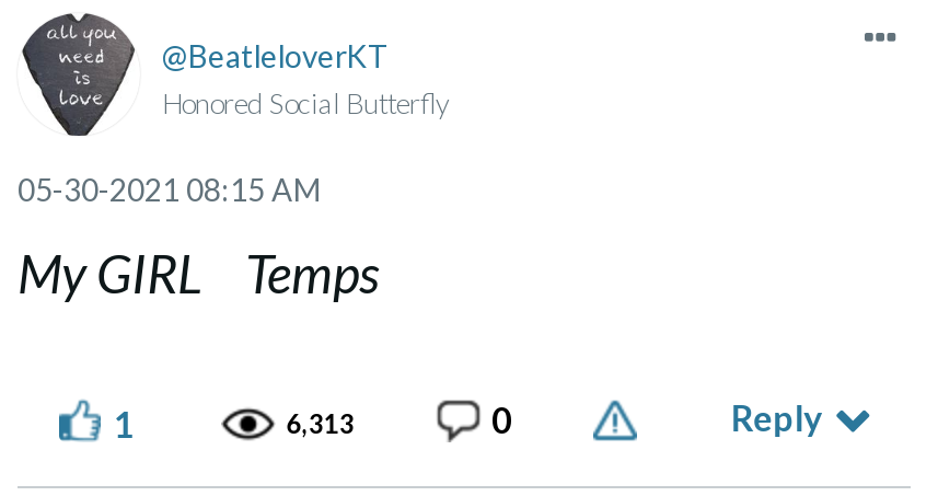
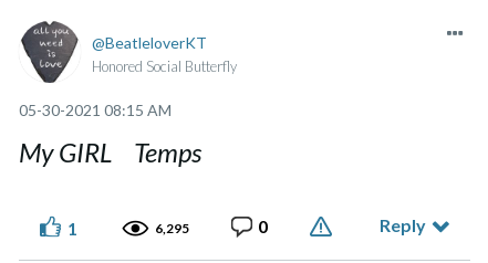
[286,407,354,440] 6,313 -> [155,220,189,236] 6,295

